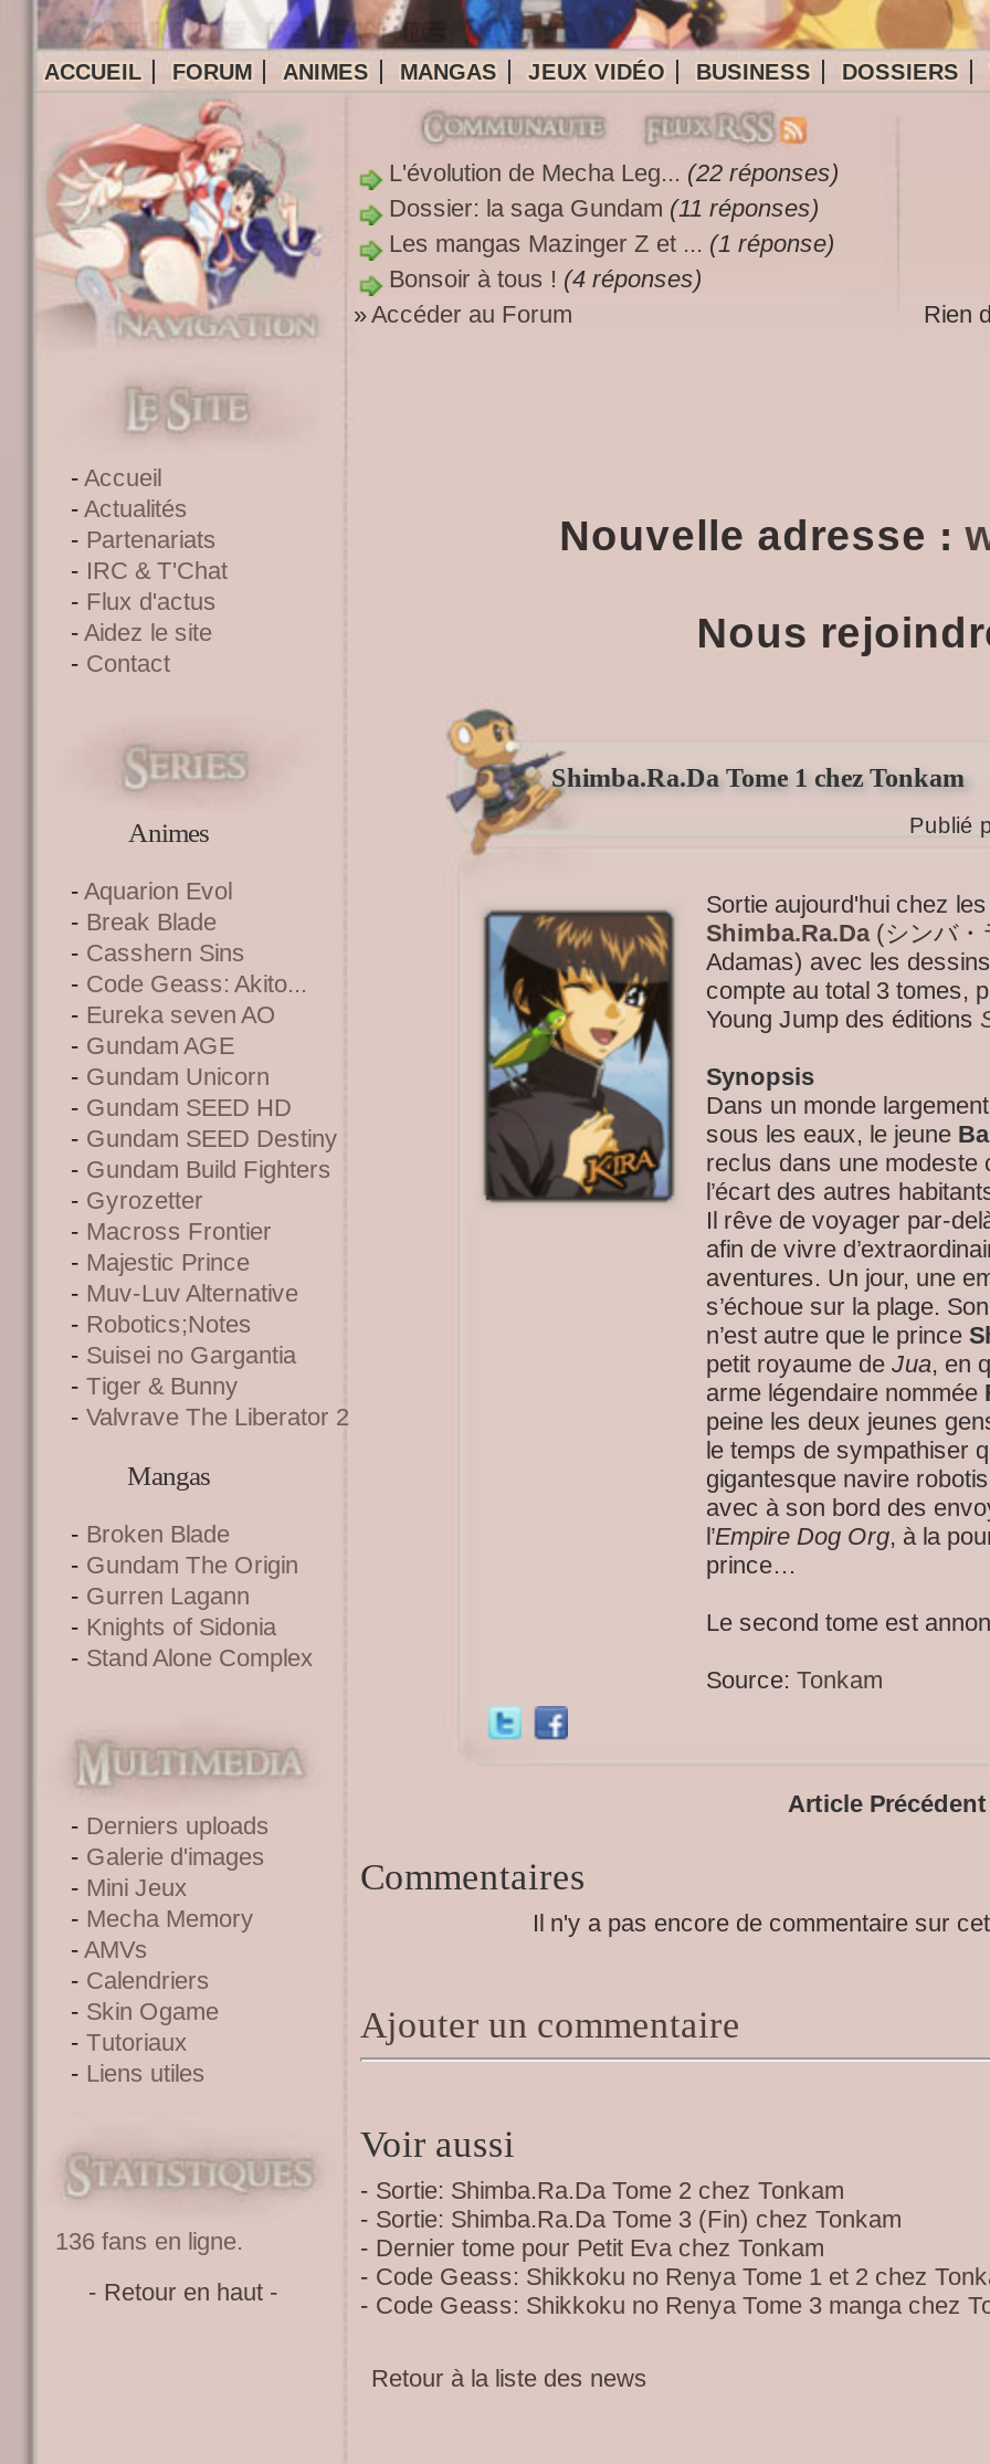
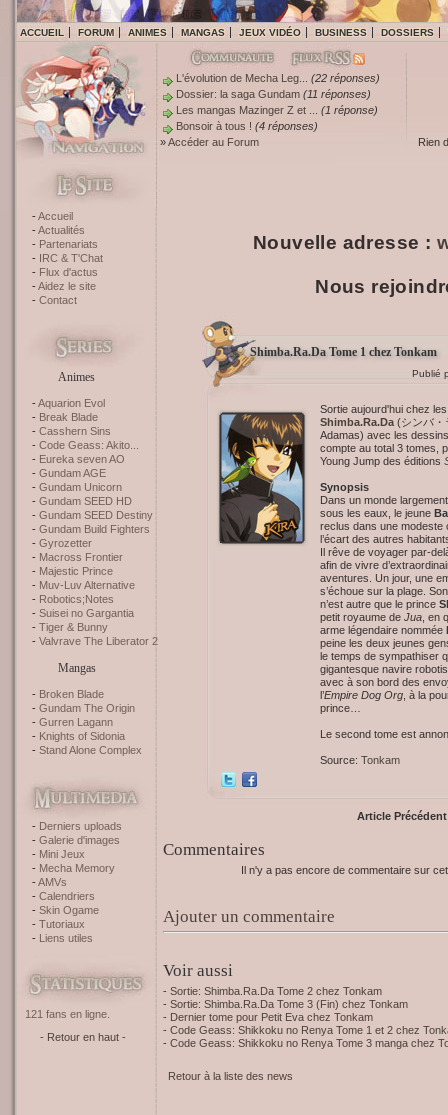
[55,2228,243,2254] 136 fans en ligne. -> [25,1008,110,1020] 121 fans en ligne.

